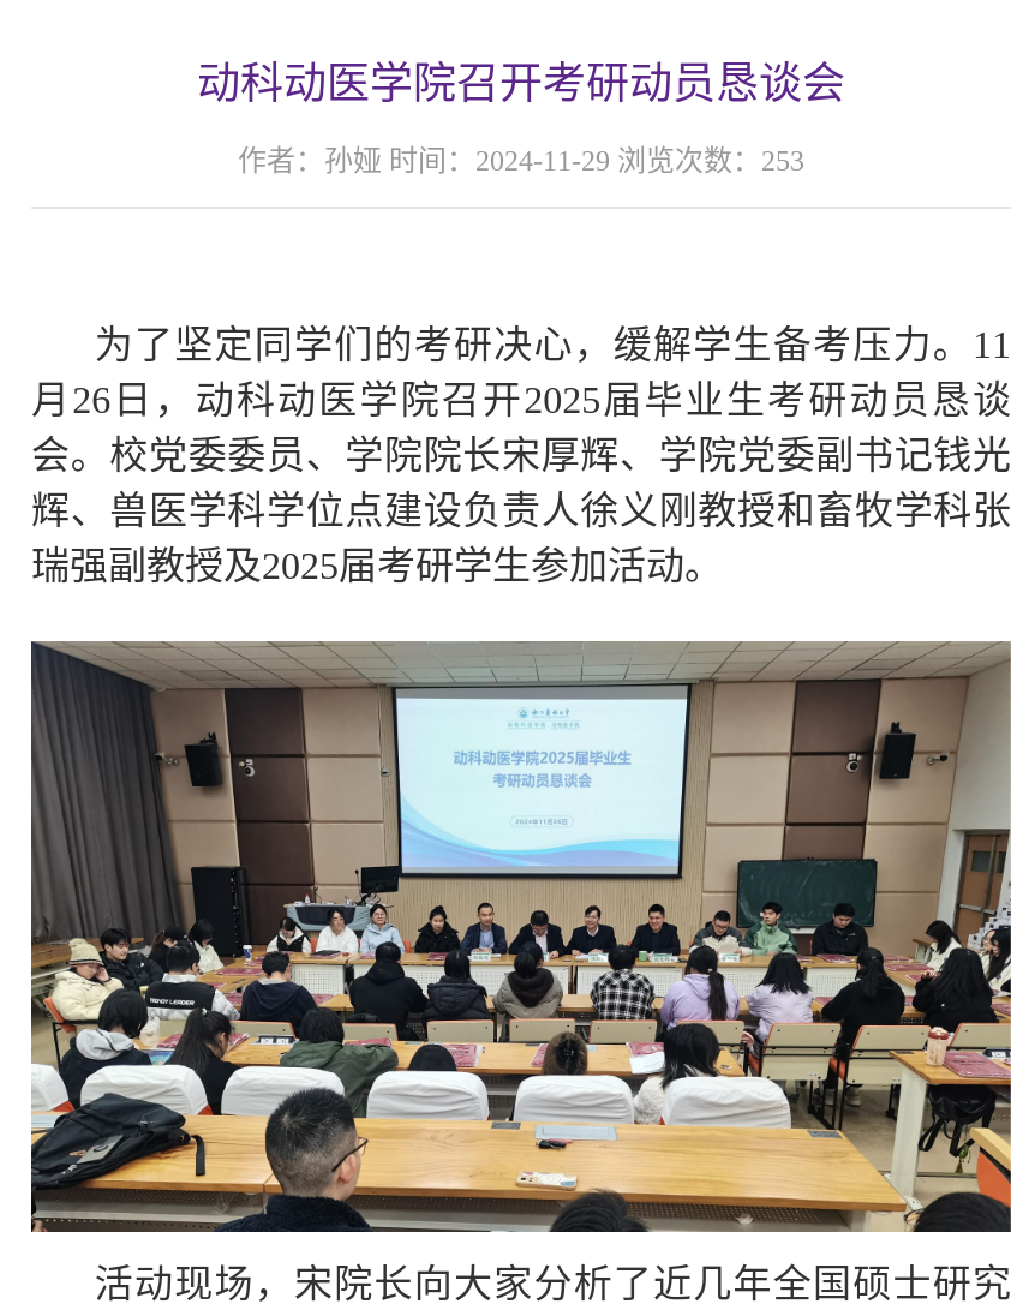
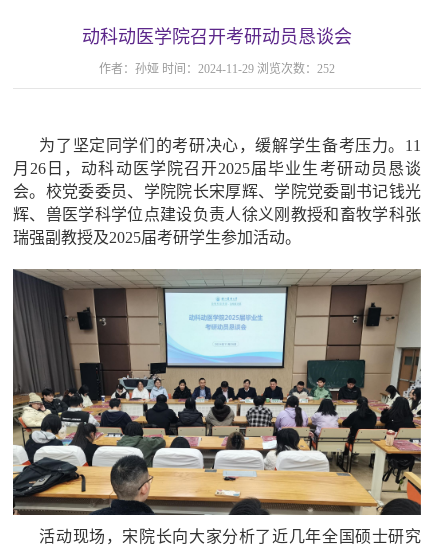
[238,144,804,178] 作者：孙娅 时间：2024-11-29 浏览次数：253 -> [99,62,335,76] 作者：孙娅 时间：2024-11-29 浏览次数：252

